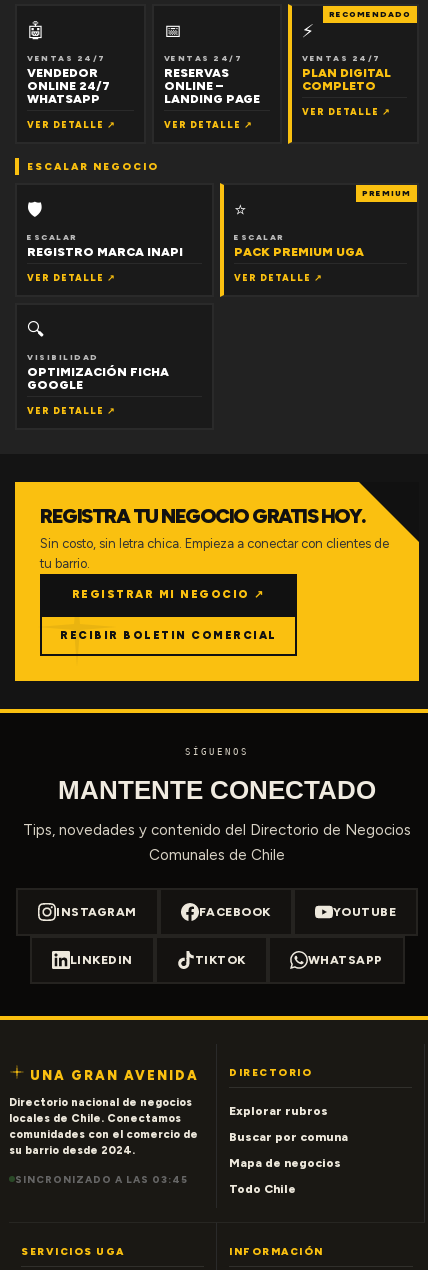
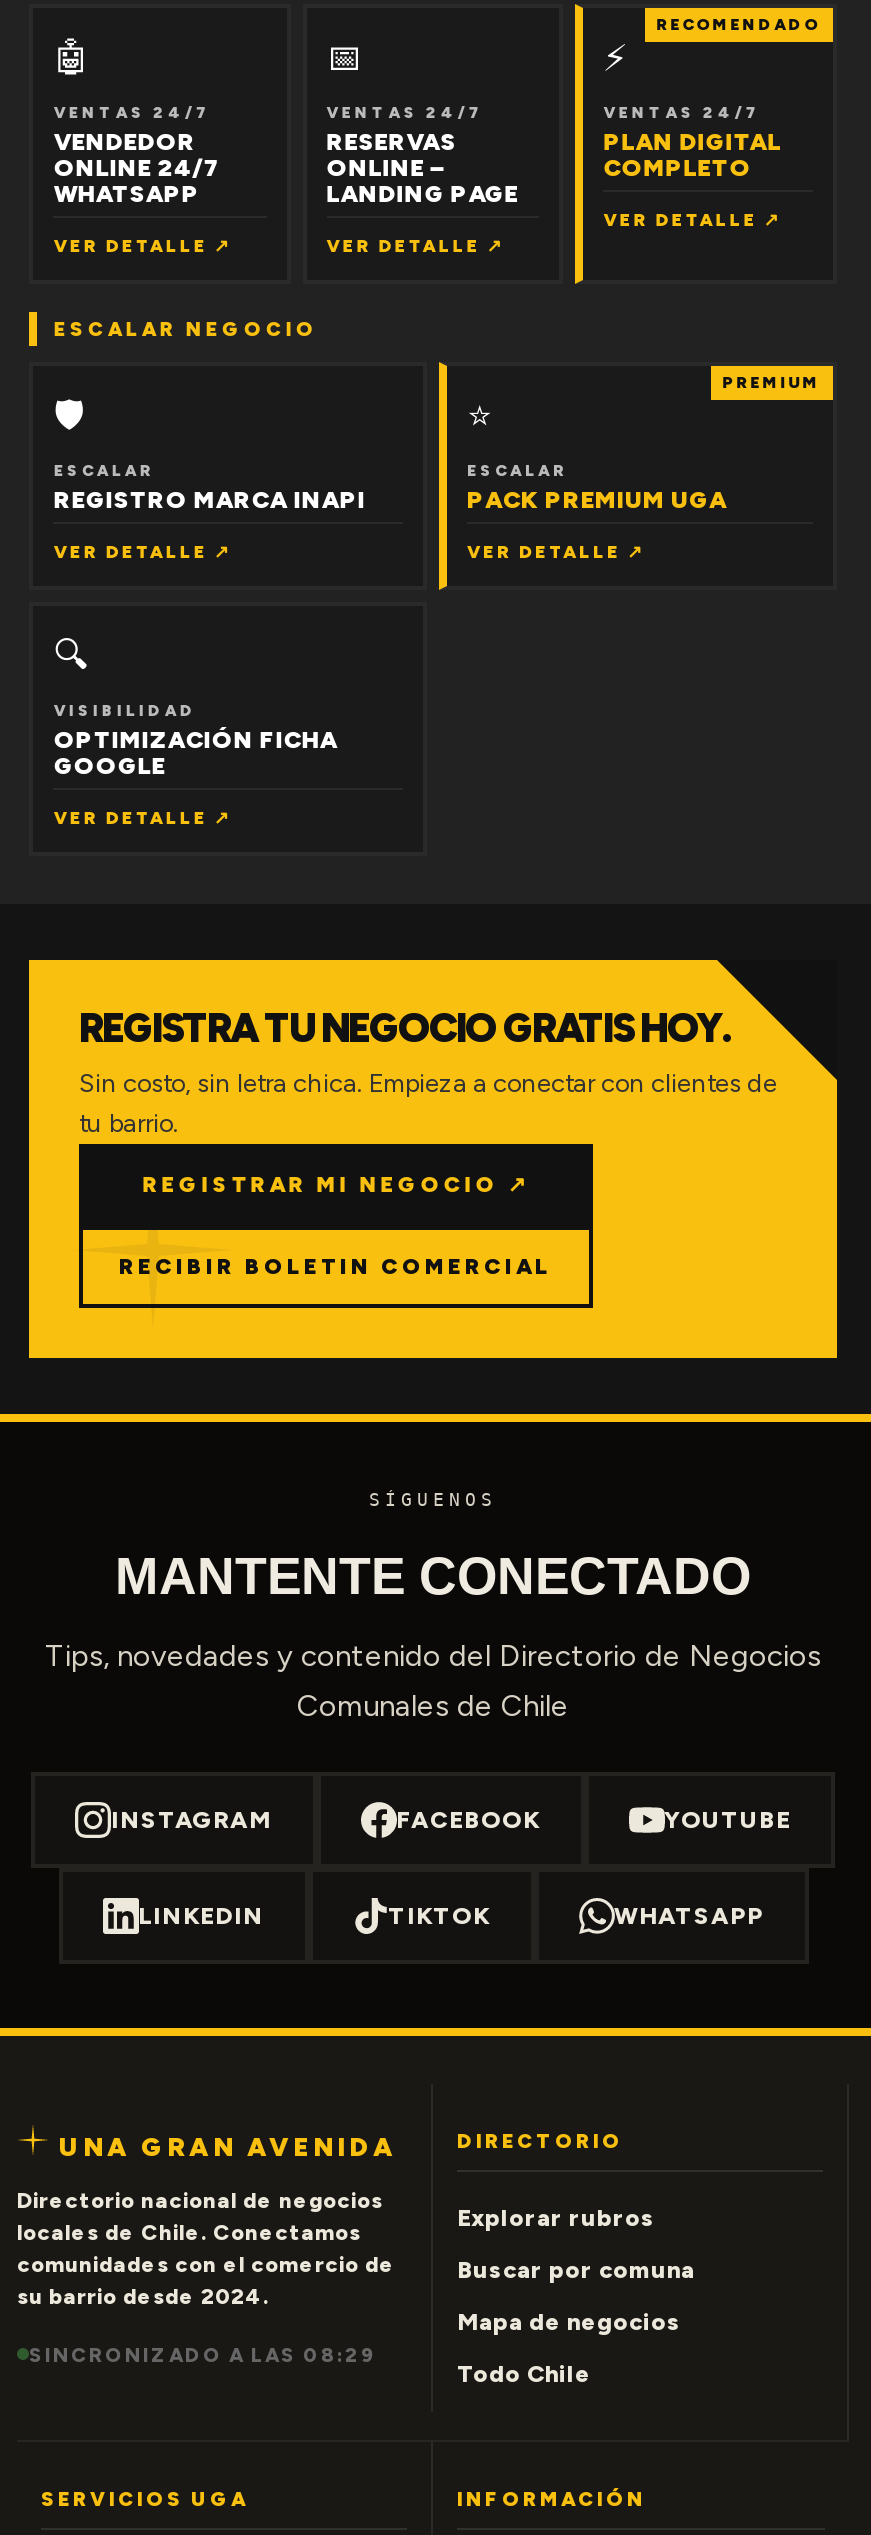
[15,1173,188,1186] SINCRONIZADO A LAS 03:45 -> [29,2342,375,2368] SINCRONIZADO A LAS 08:29

